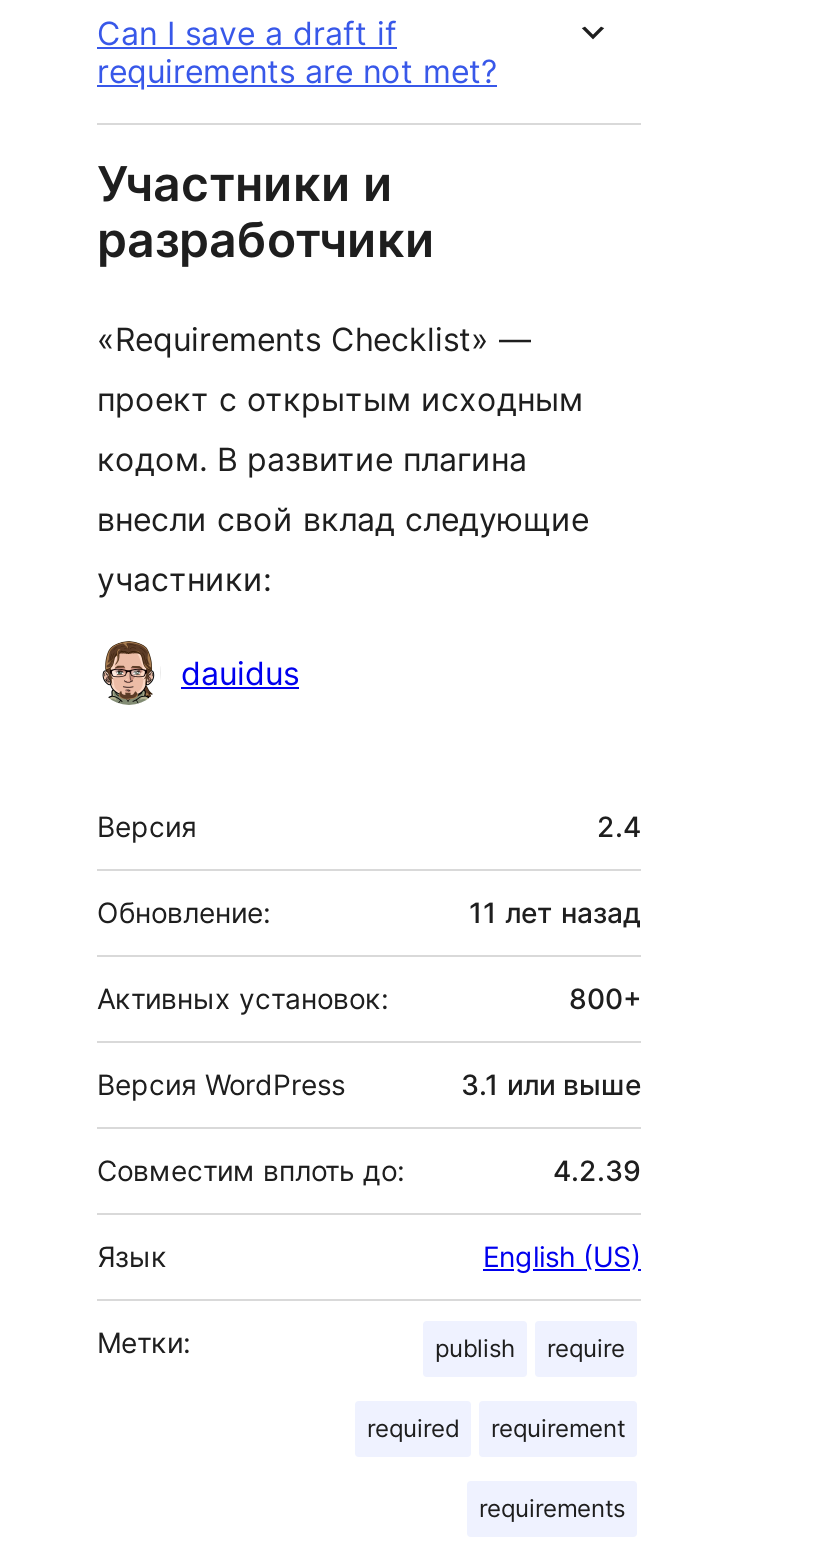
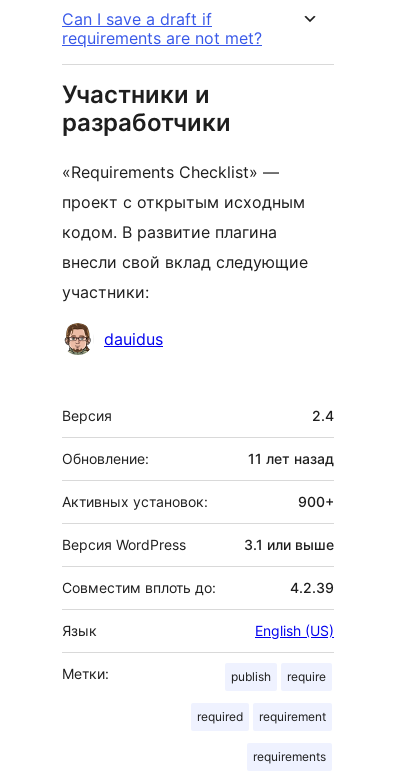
[569,982,641,1016] 800+ -> [298,493,334,510] 900+

